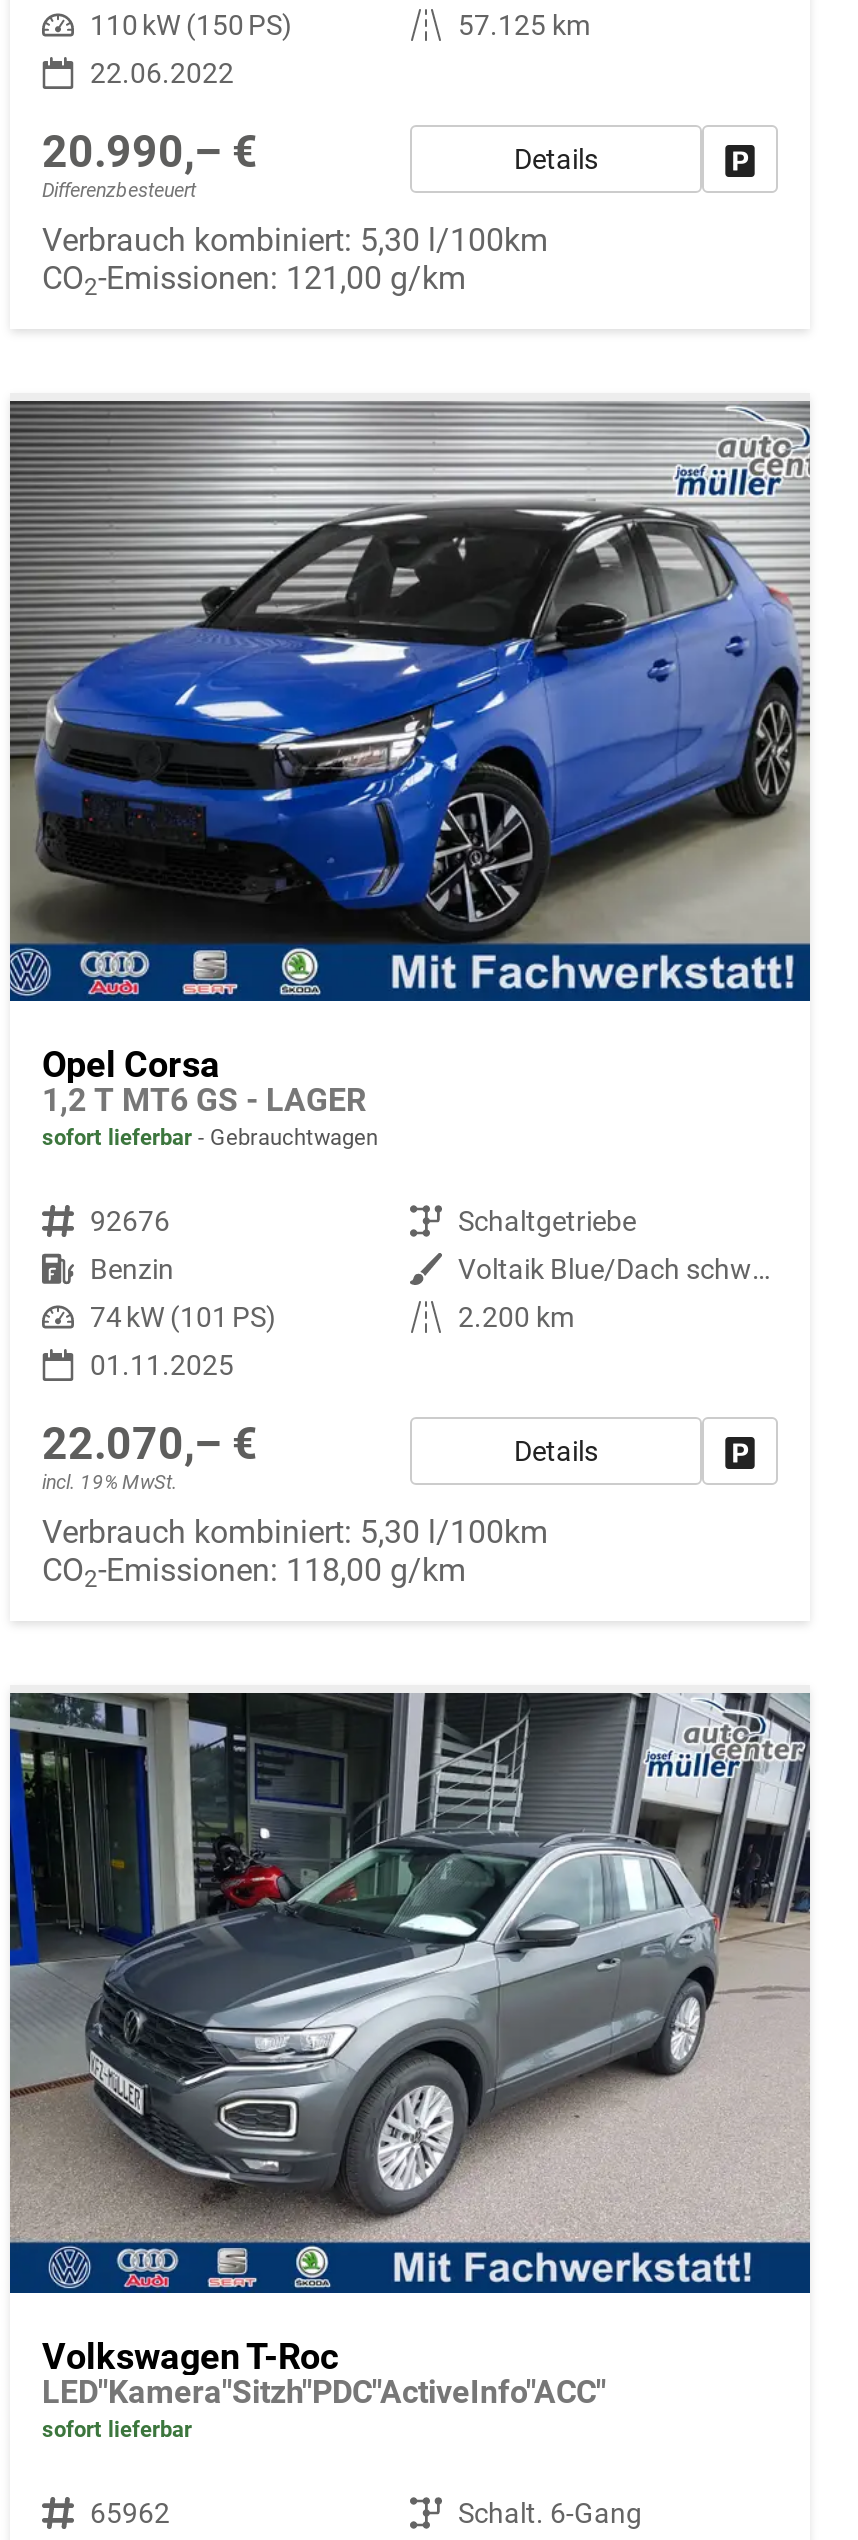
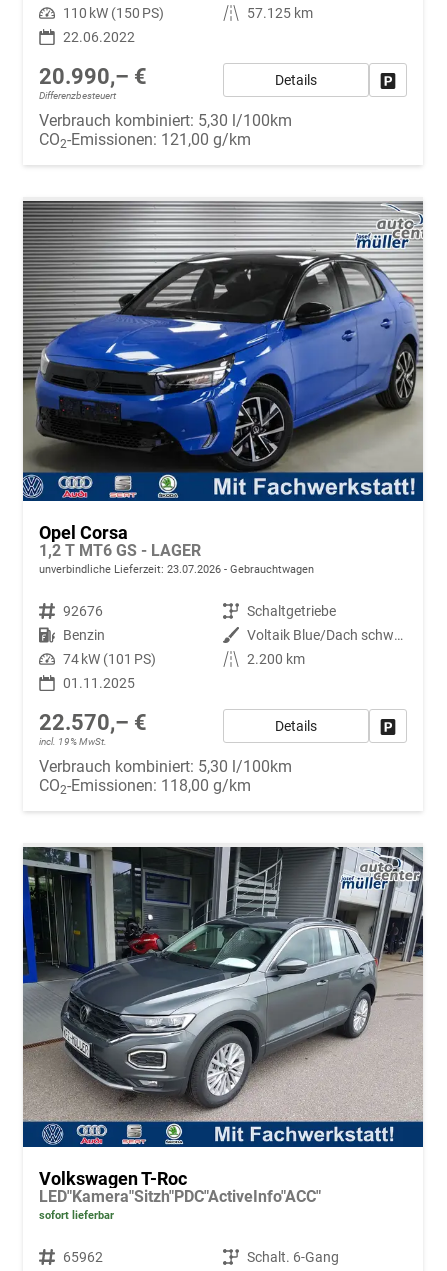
[42,1125,378,1151] sofort lieferbar Gebrauchtwagen -> [39,563,314,576] unverbindliche Lieferzeit: 23.07.2026 Gebrauchtwagen
[42,1419,258,1469] 22.070,– € -> [39,710,147,735] 22.570,– €

